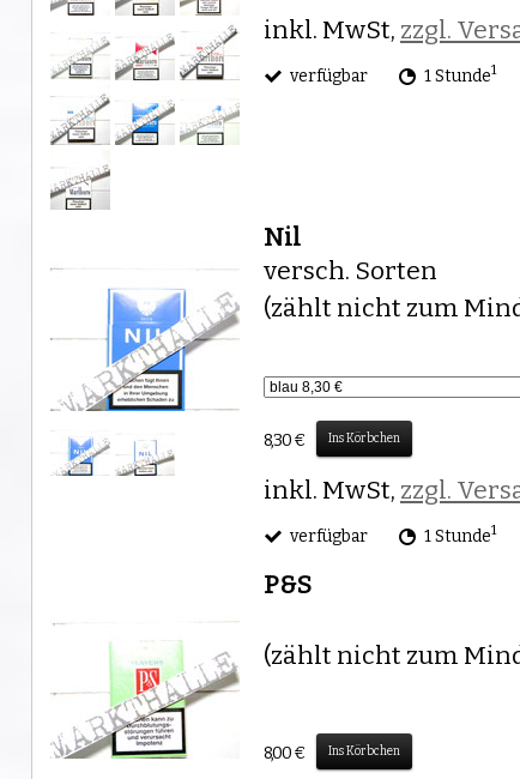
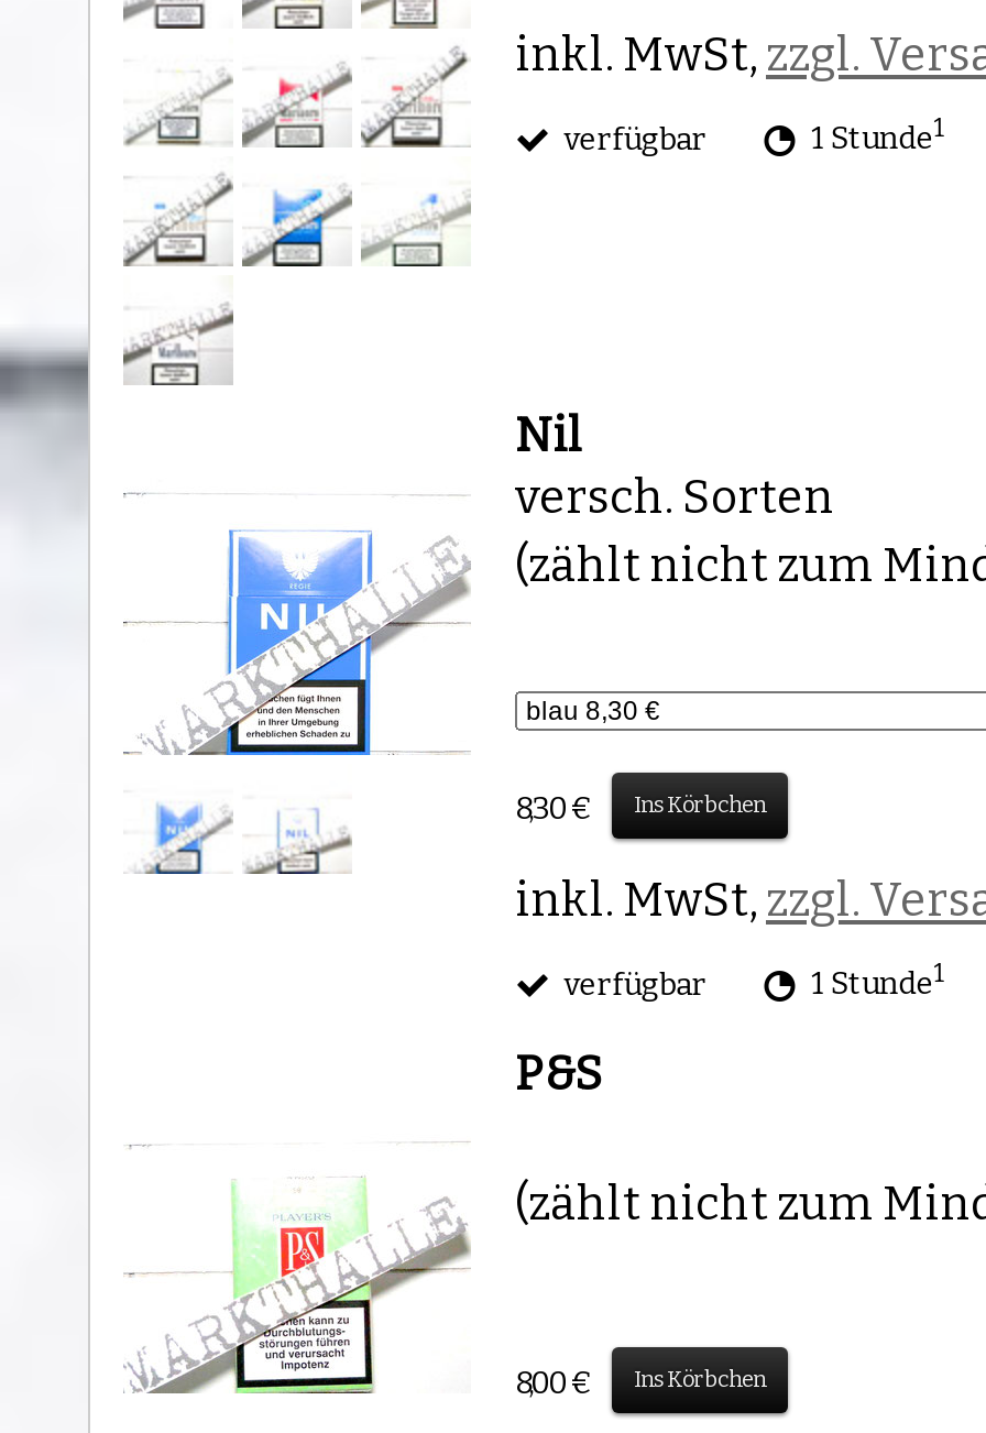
none -> [7,339,90,515] [image]

